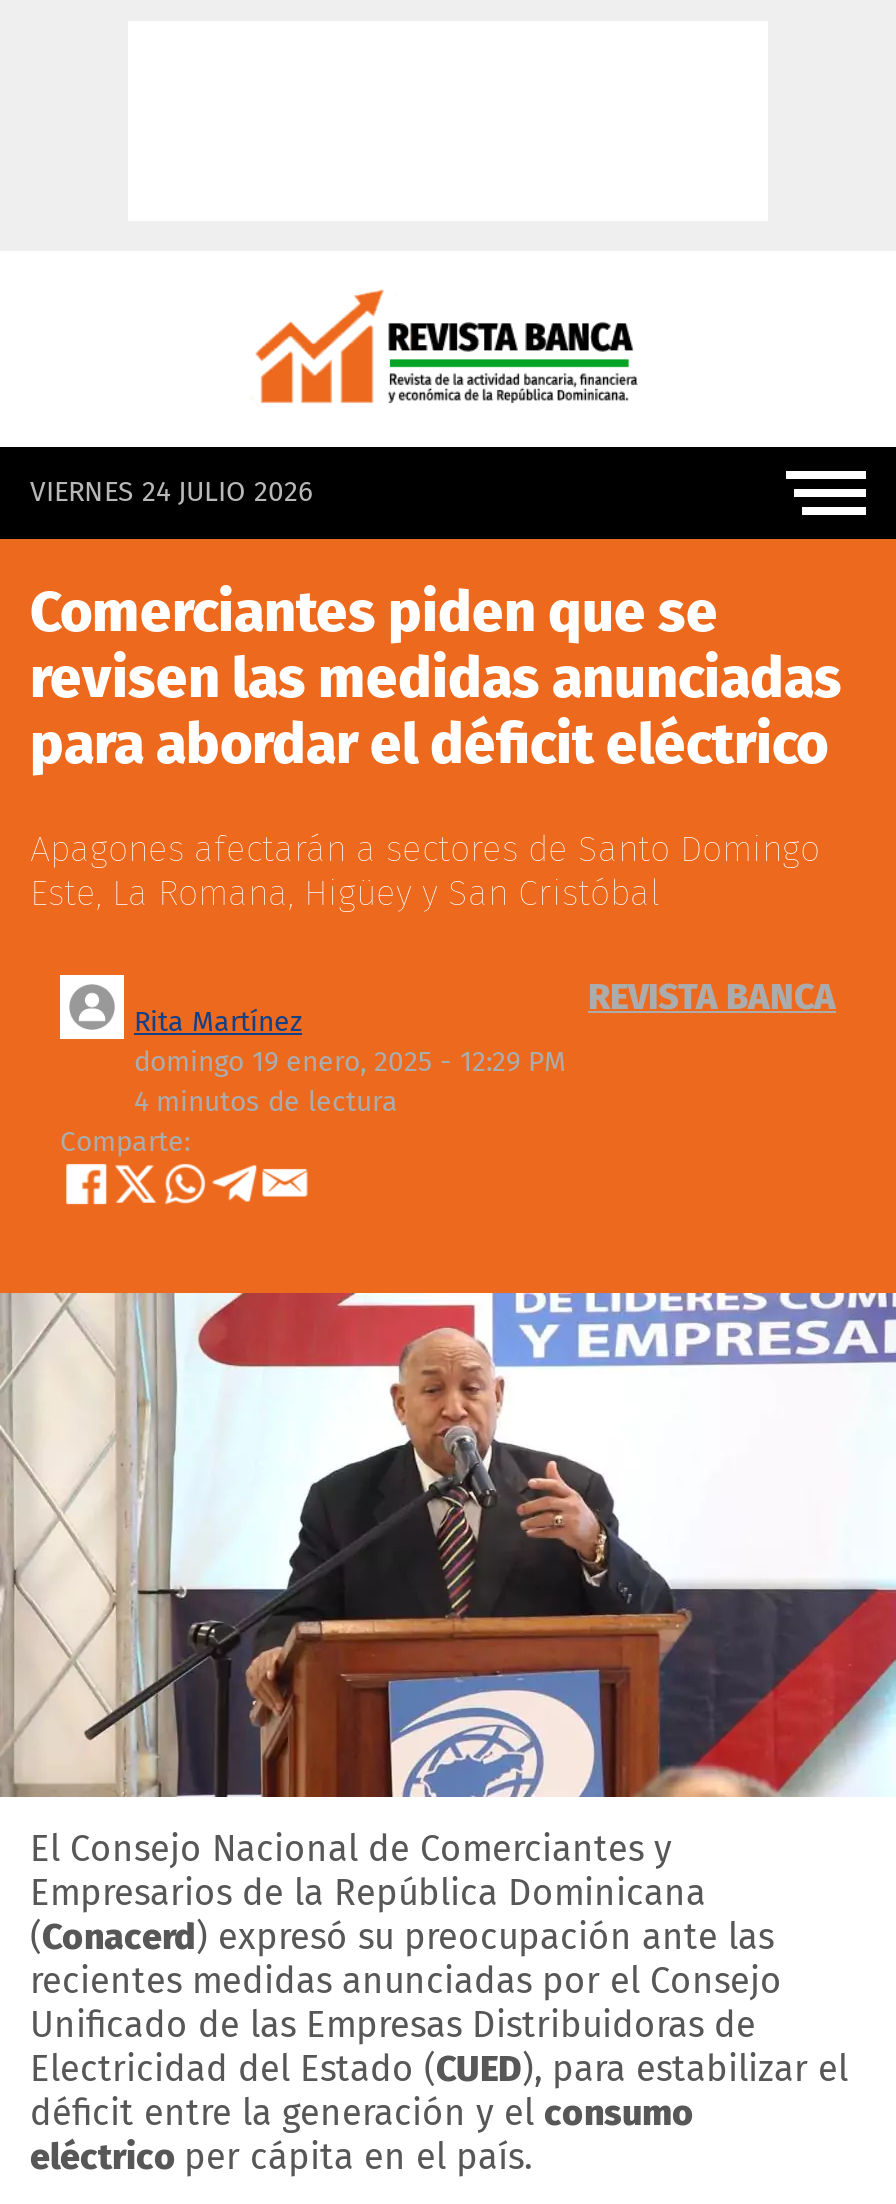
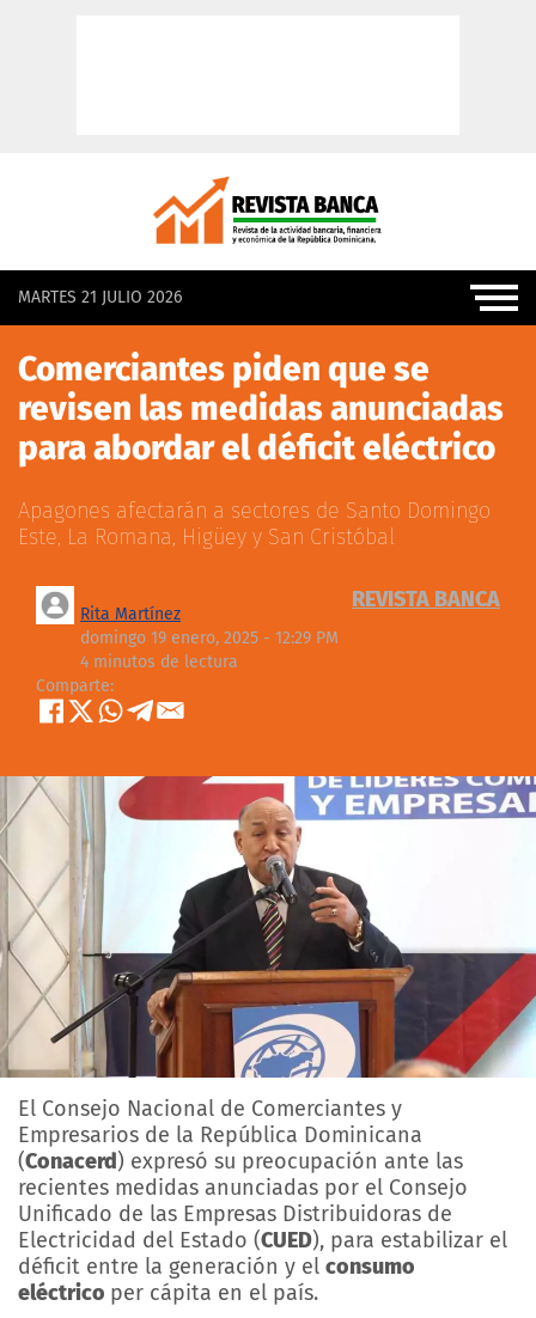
[30,475,312,509] VIERNES 24 JULIO 2026 -> [18,287,182,307] MARTES 21 JULIO 2026

